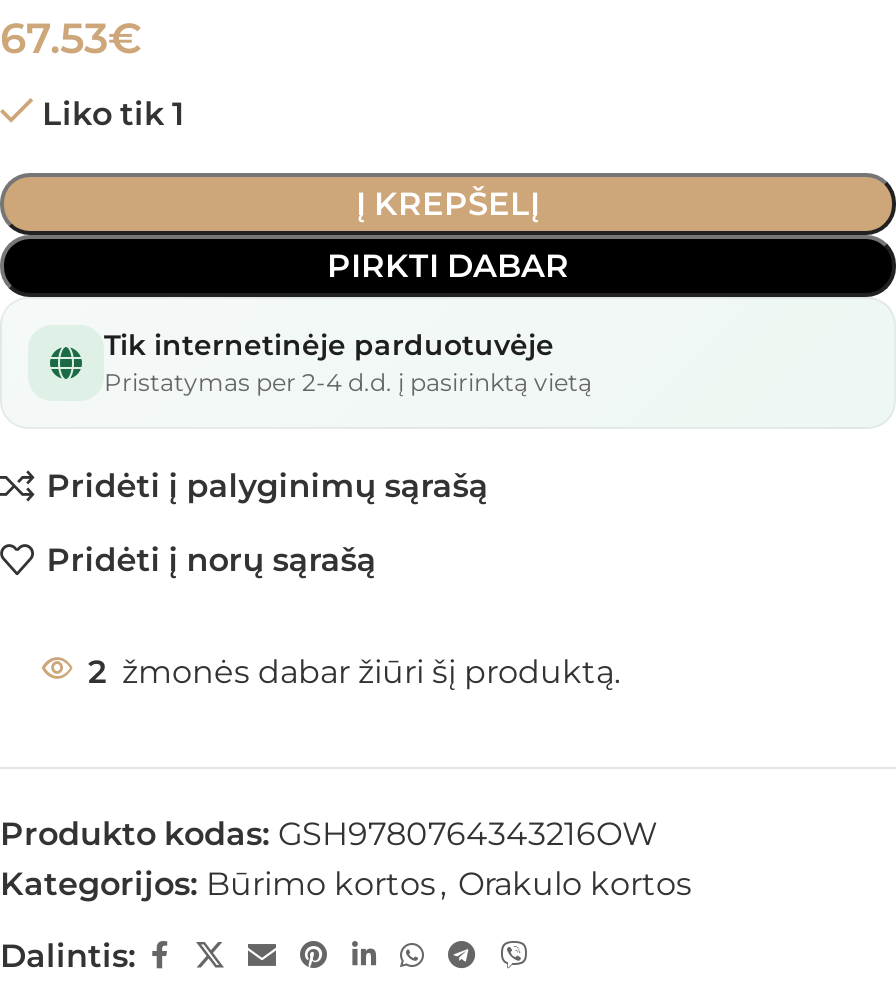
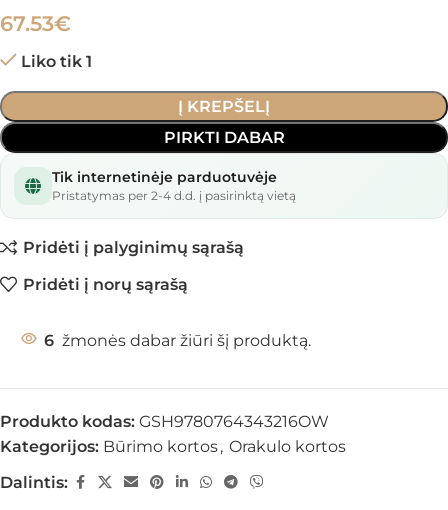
[88,653,620,691] 2 žmonės dabar žiūri šį produktą. -> [44,331,311,350] 6 žmonės dabar žiūri šį produktą.

